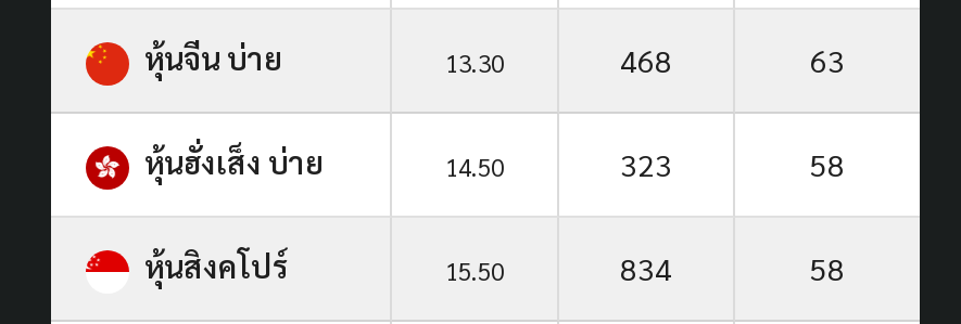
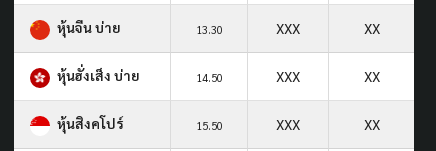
[620,40,845,79] 468 | 63 -> [276,19,379,37] XXX | XX
[620,144,845,183] 323 | 58 -> [276,67,379,85] XXX | XX
[620,248,845,287] 834 | 58 -> [276,115,379,133] XXX | XX

